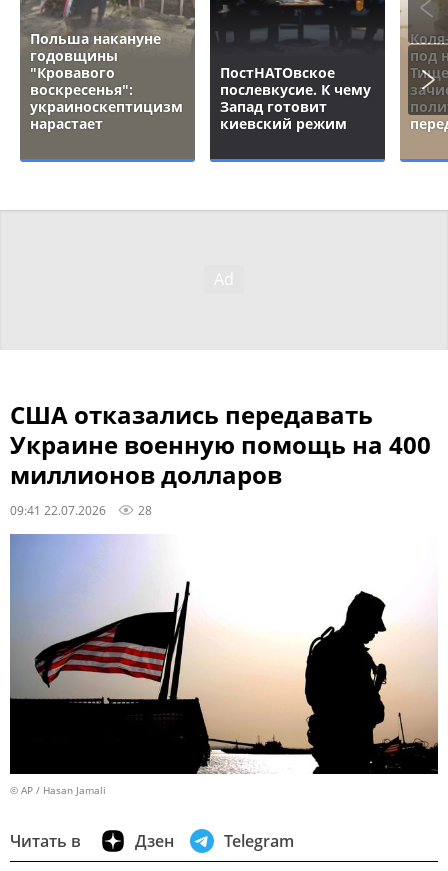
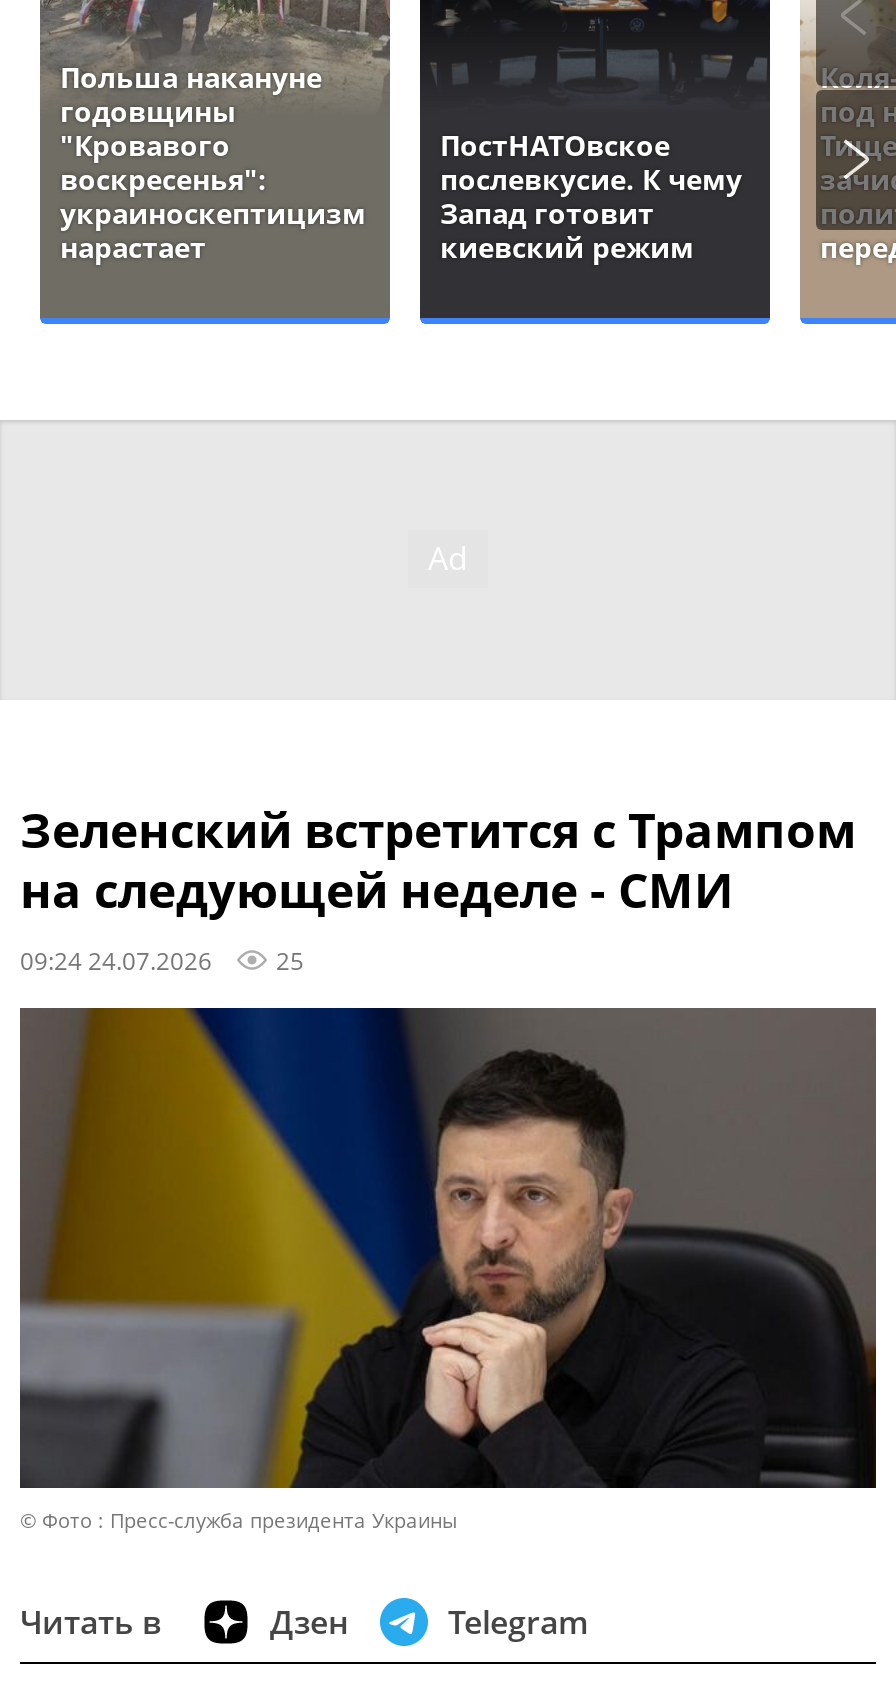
[10,398,431,518] США отказались передавать | Украине военную помощь на 400 | миллионов долларов | 09:41 22.07.2026 | 28 -> [20,795,856,975] Зеленский встретится с Трампом | на следующей неделе - СМИ | 09:24 24.07.2026 | 25
[9,533,438,797] [image] | © AP / Hasan Jamali -> [18,1006,878,1535] [image] | © Фото : Пресс-служба президента Украины

